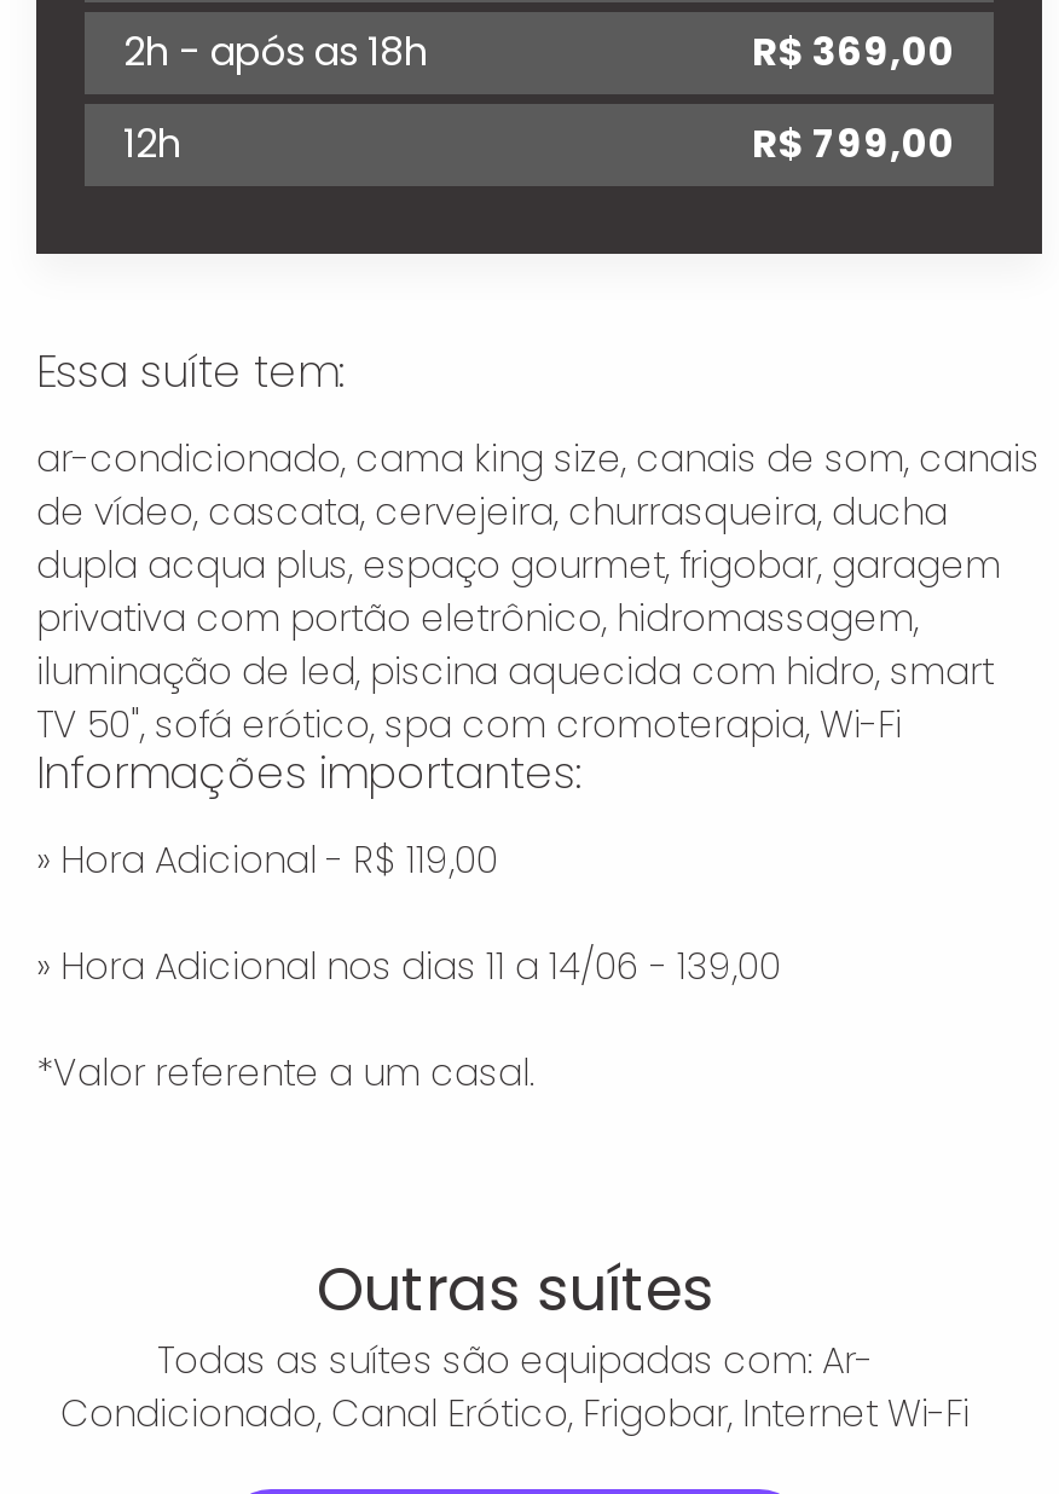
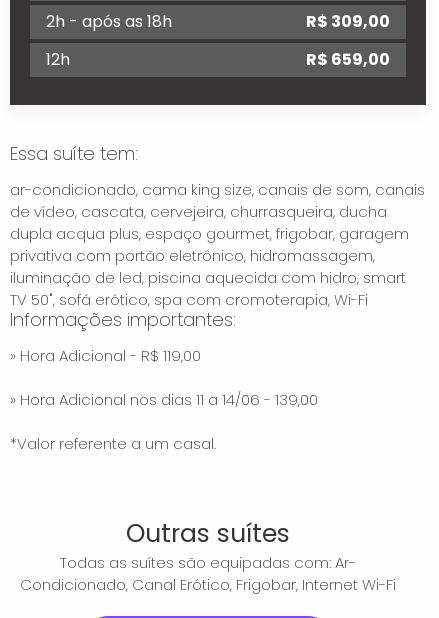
[752,23,955,79] R$369,00 -> [306,10,390,33] R$309,00
[752,115,955,171] R$799,00 -> [306,48,390,71] R$659,00

